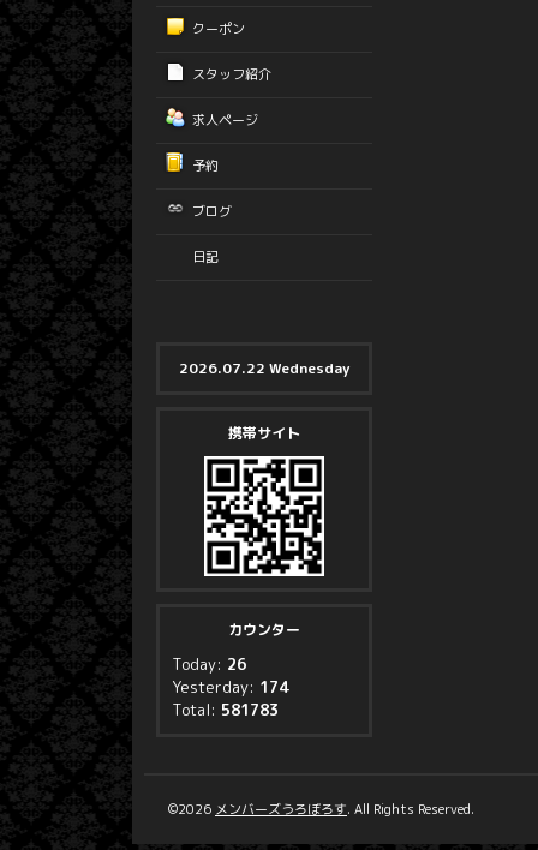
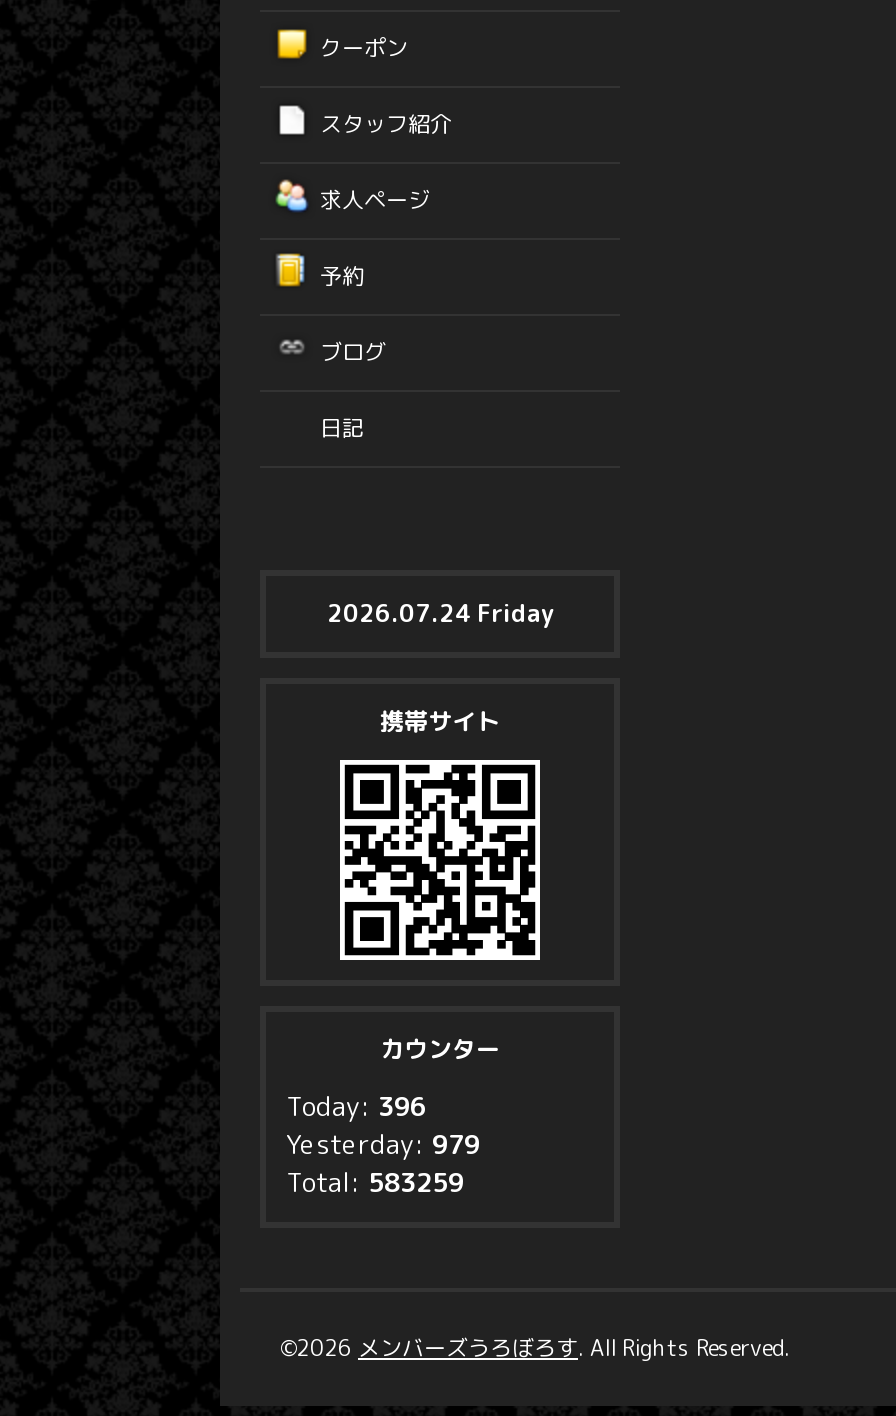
[179,358,349,378] 2026.07.22 Wednesday -> [327,596,553,630] 2026.07.24 Friday
[172,653,246,675] Today: 26 -> [286,1088,426,1124] Today: 396
[172,676,288,698] Yesterday: 174 -> [286,1126,480,1162] Yesterday: 979
[172,699,279,720] Total: 581783 -> [286,1164,464,1200] Total: 583259

